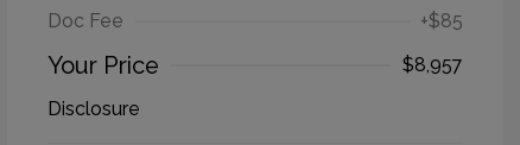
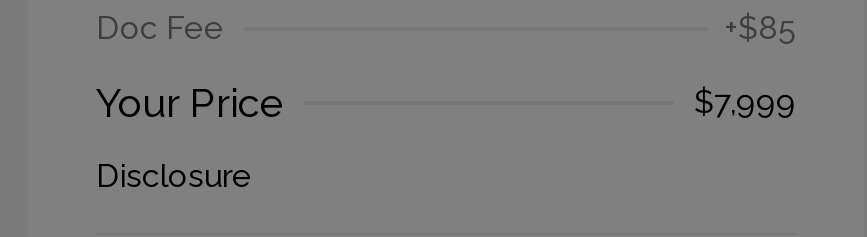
[402,54,463,76] $8,957 -> [694,83,796,121] $7,999

